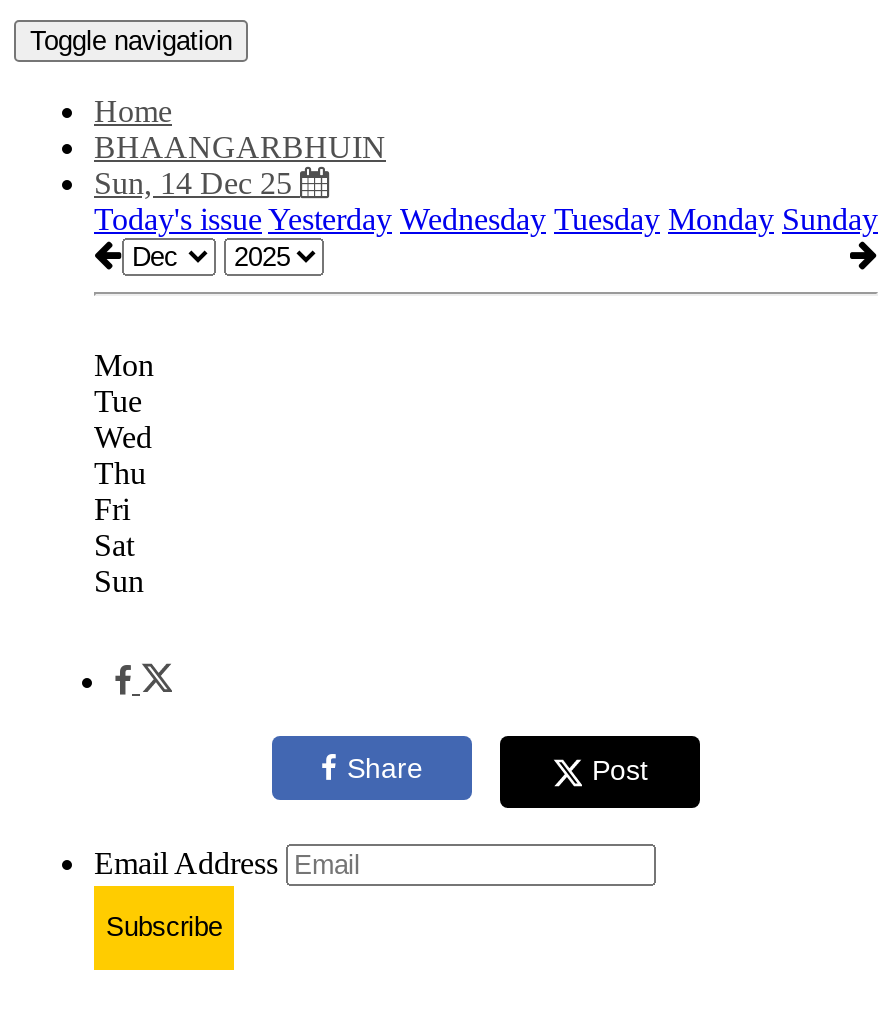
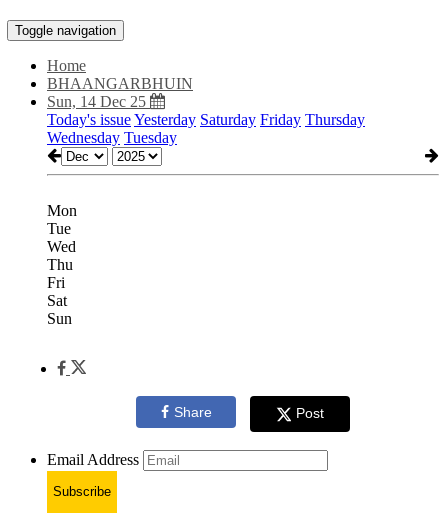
[94,202,878,236] Today's issue Yesterday Wednesday Tuesday Monday Sunday -> [47,111,365,146] Today's issue Yesterday Saturday Friday Thursday | Wednesday Tuesday

